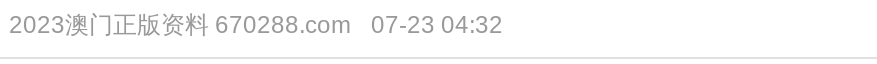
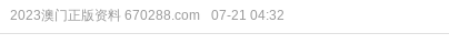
[9,11,503,39] 2023澳门正版资料 670288.com 07-23 04:32 -> [10,8,285,23] 2023澳门正版资料 670288.com 07-21 04:32

